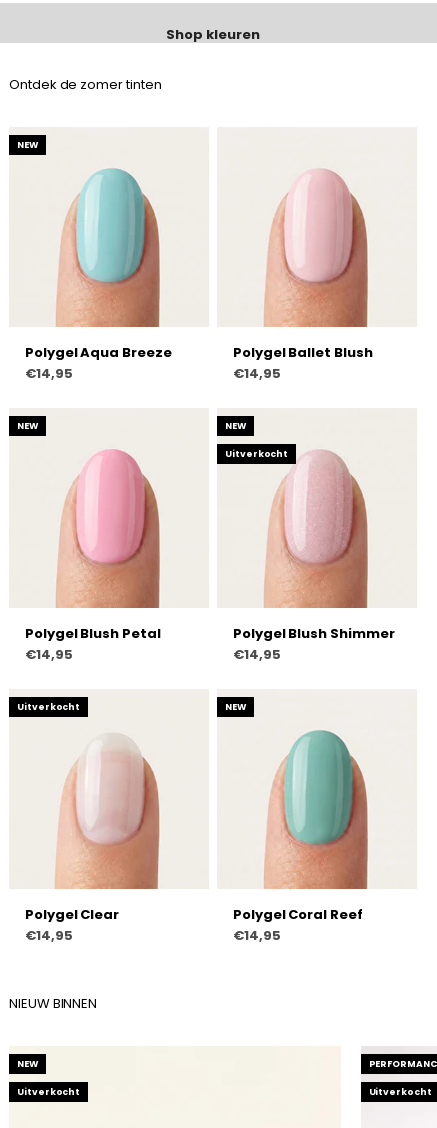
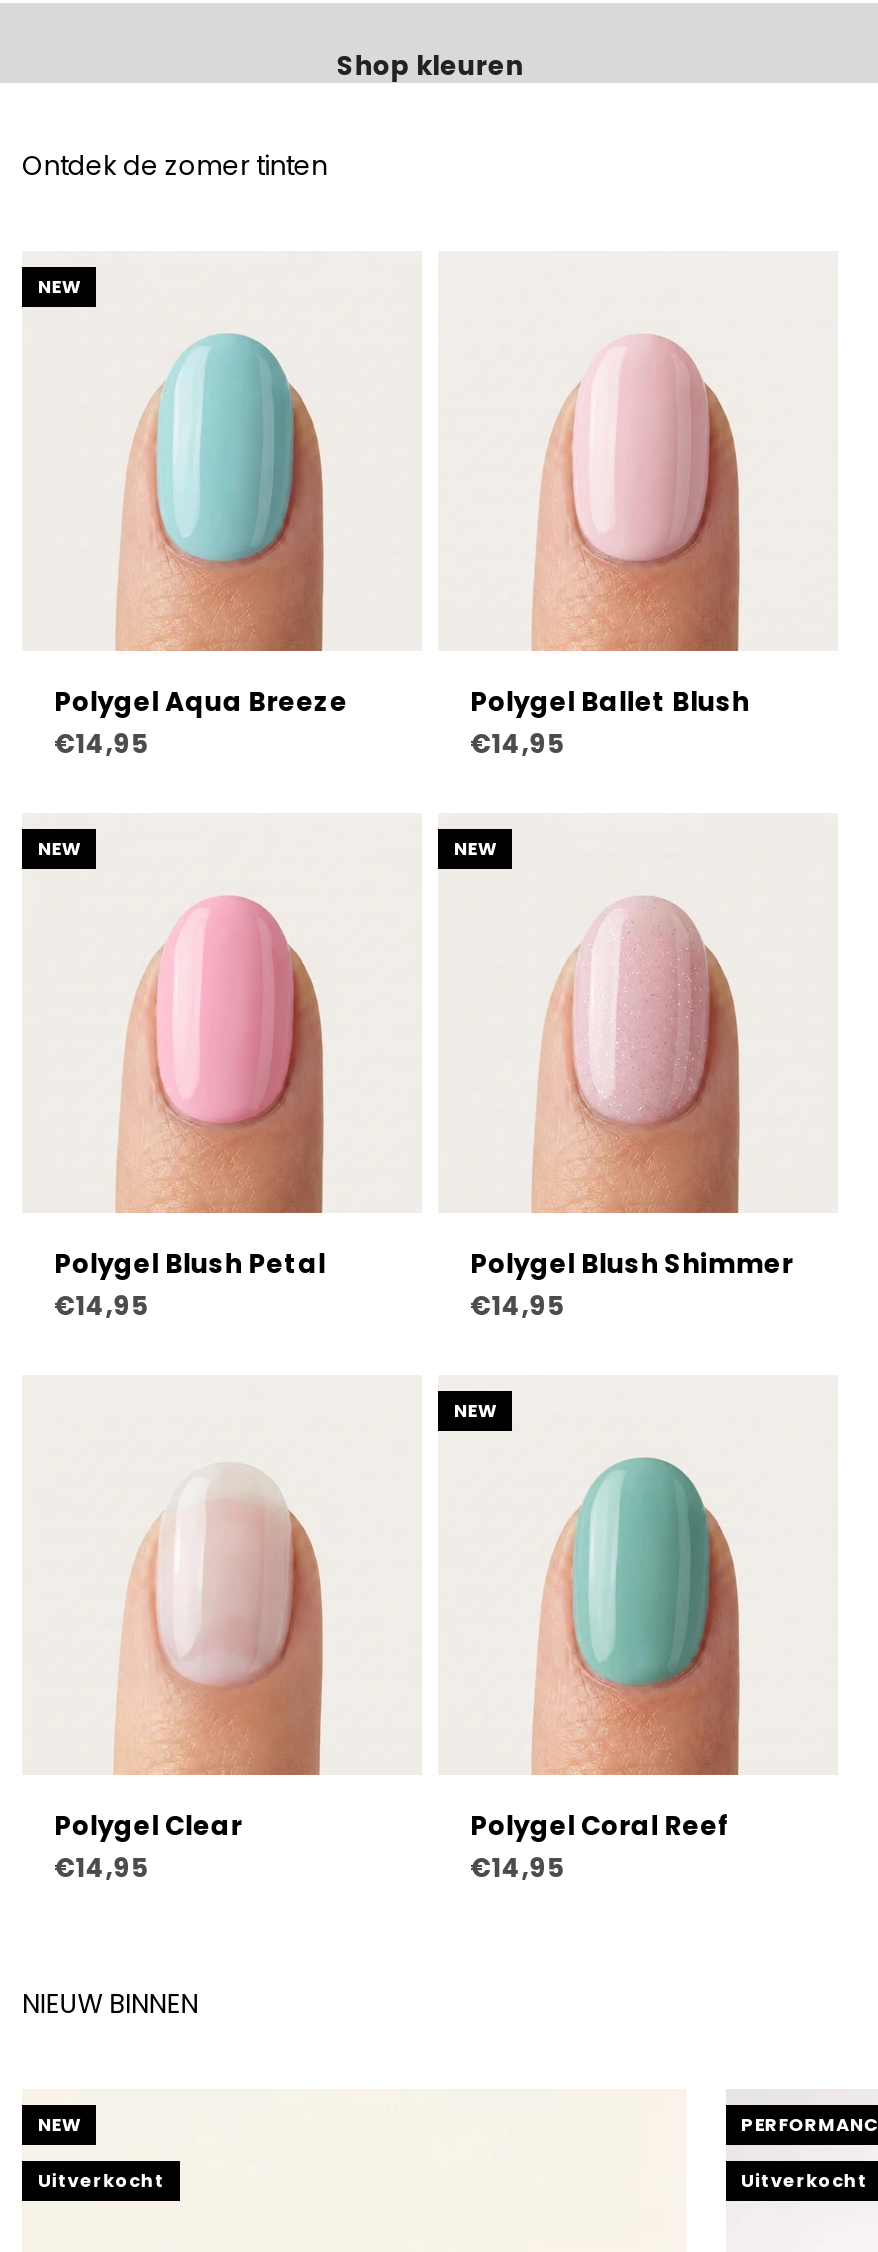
[225,448,288,460] Uitverkocht -> none
[17,701,80,713] Uitverkocht -> none

